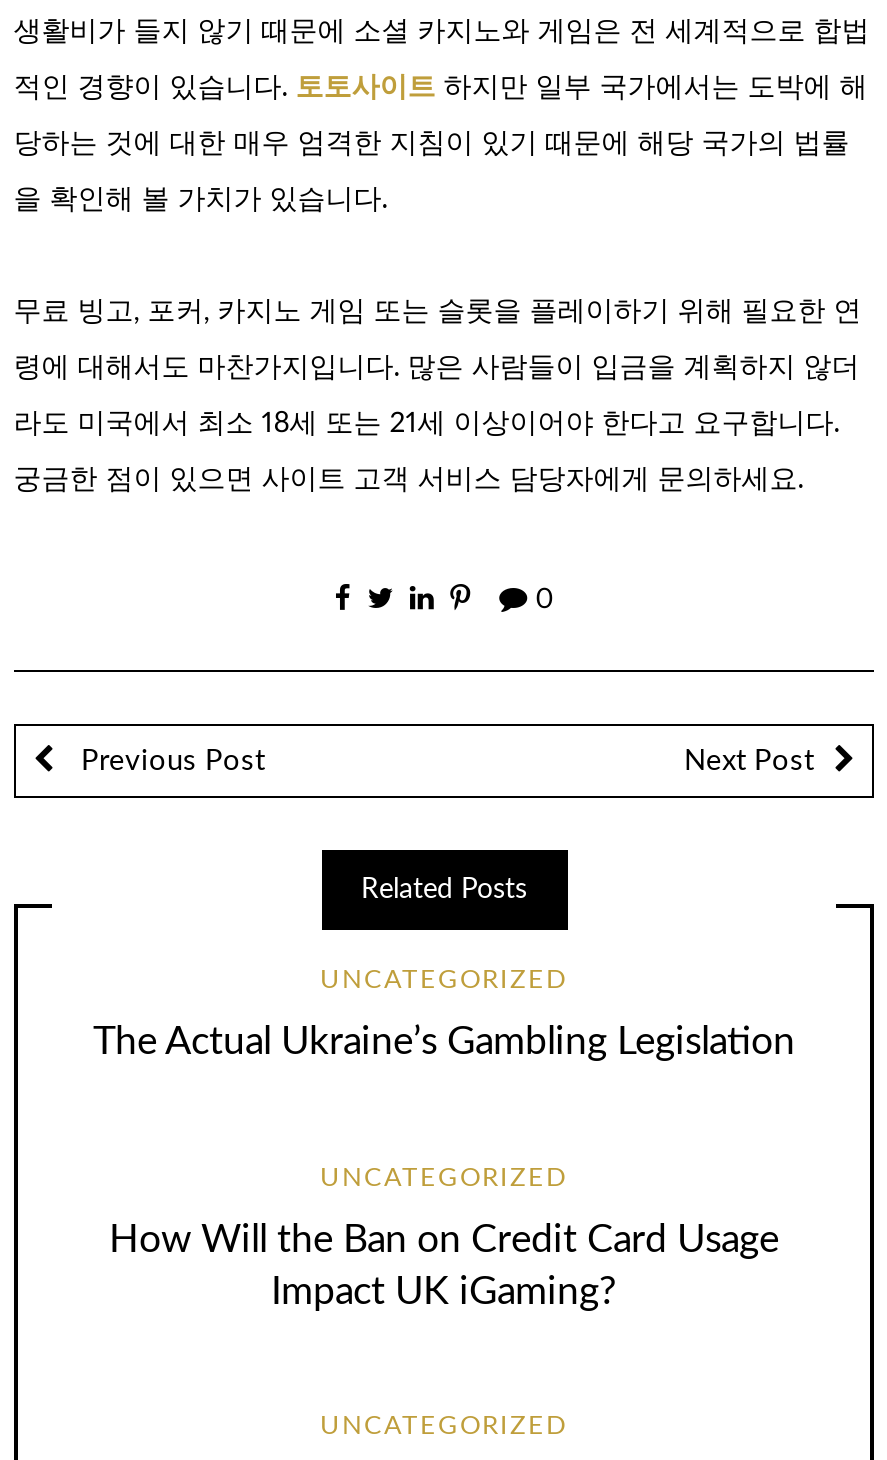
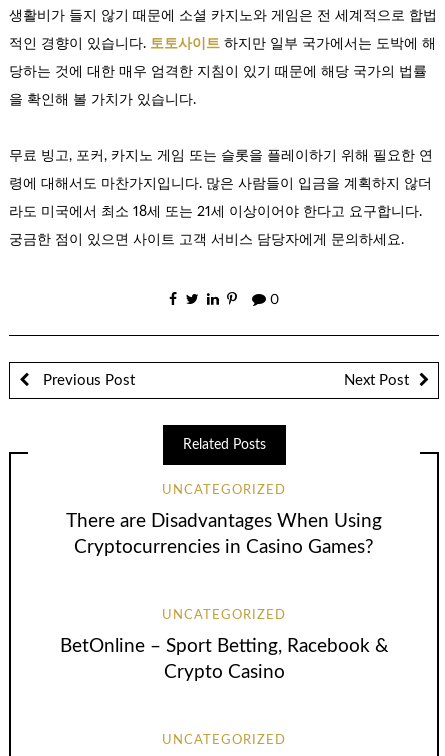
[93,1024,795,1062] The Actual Ukraine’s Gambling Legislation -> [66,512,382,557] There are Disadvantages When Using | Cryptocurrencies in Casino Games?
[109,1222,779,1312] How Will the Ban on Credit Card Usage | Impact UK iGaming? -> [59,637,388,682] BetOnline – Sport Betting, Racebook & | Crypto Casino

